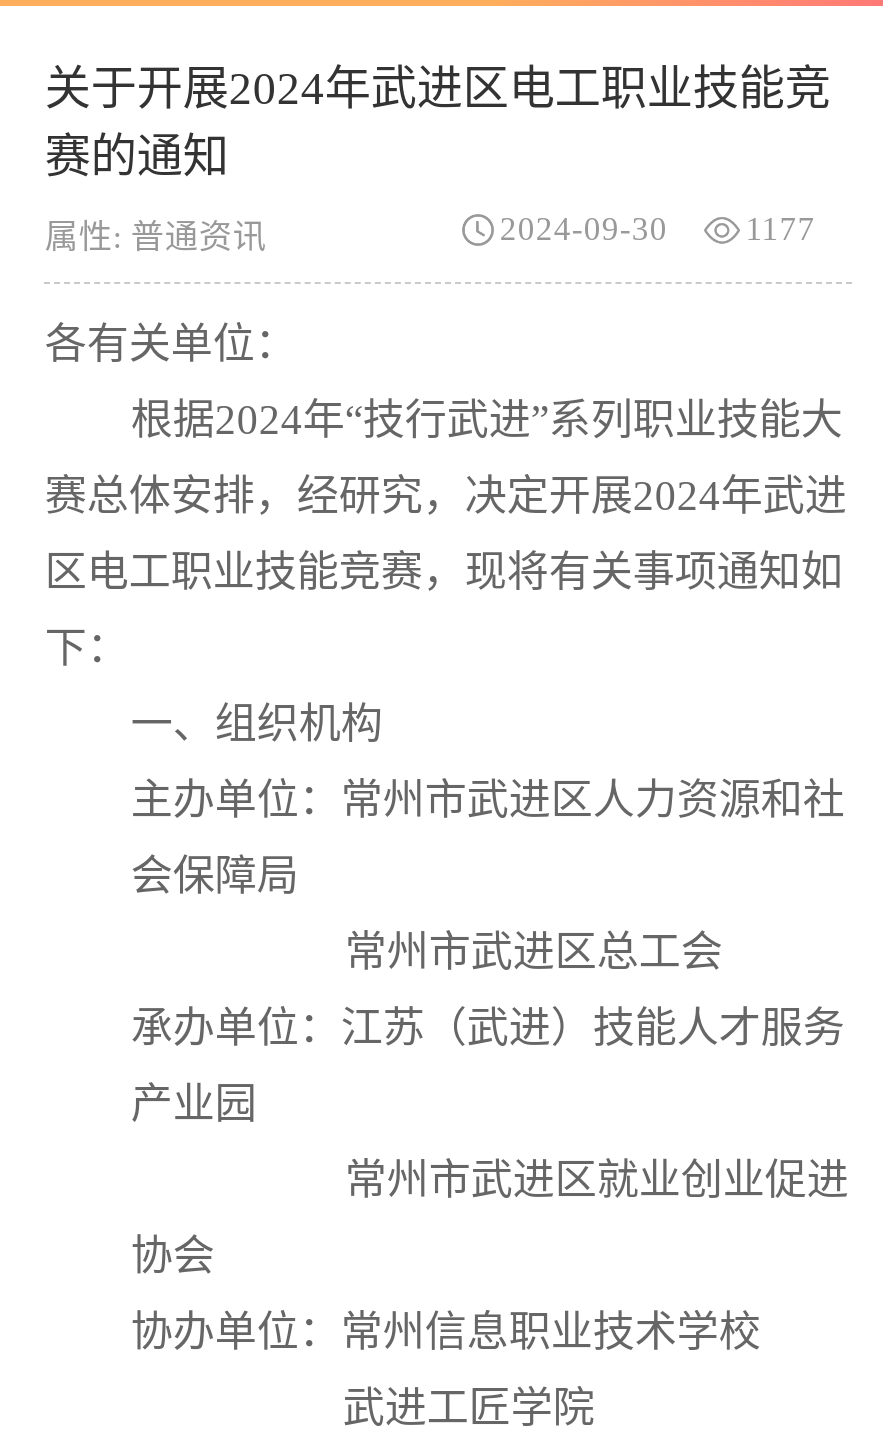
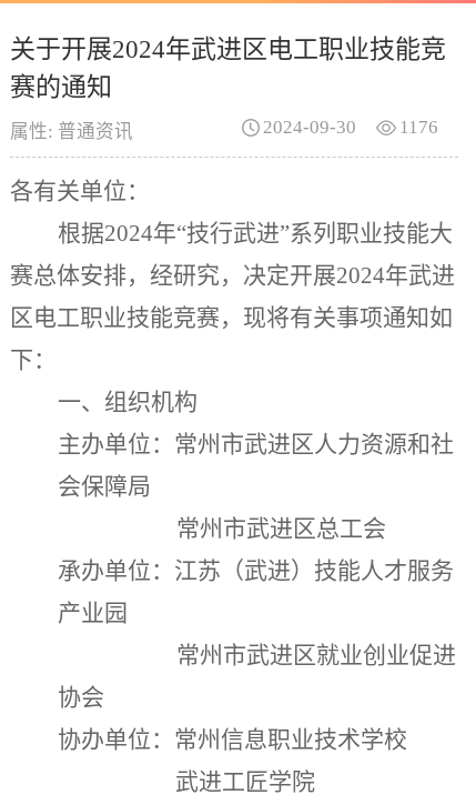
[745,210,815,248] 1177 -> [399,116,438,138] 1176

